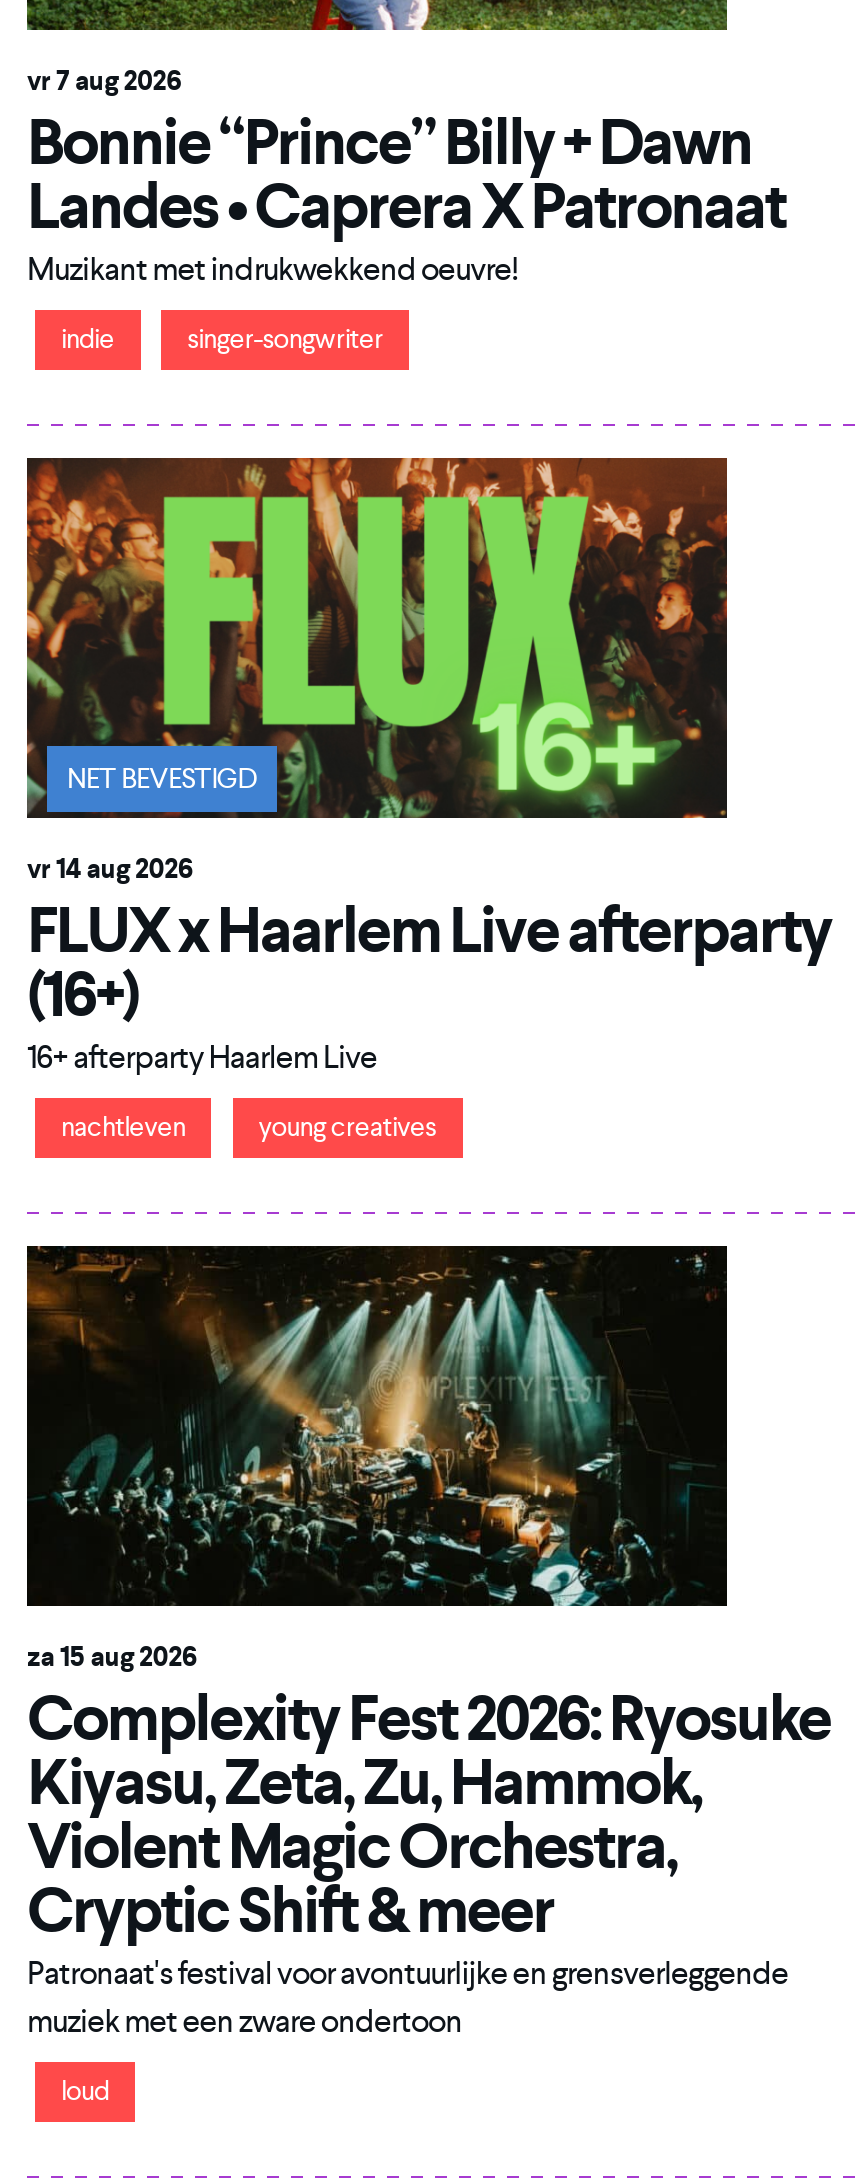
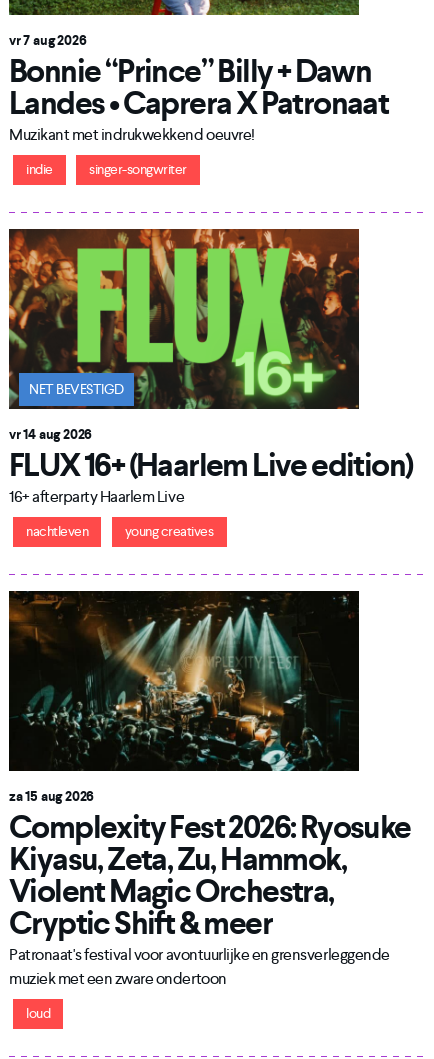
[27,888,831,1036] FLUX x Haarlem Live afterparty | (16+) -> [9,444,412,486] FLUX 16+ (Haarlem Live edition)

